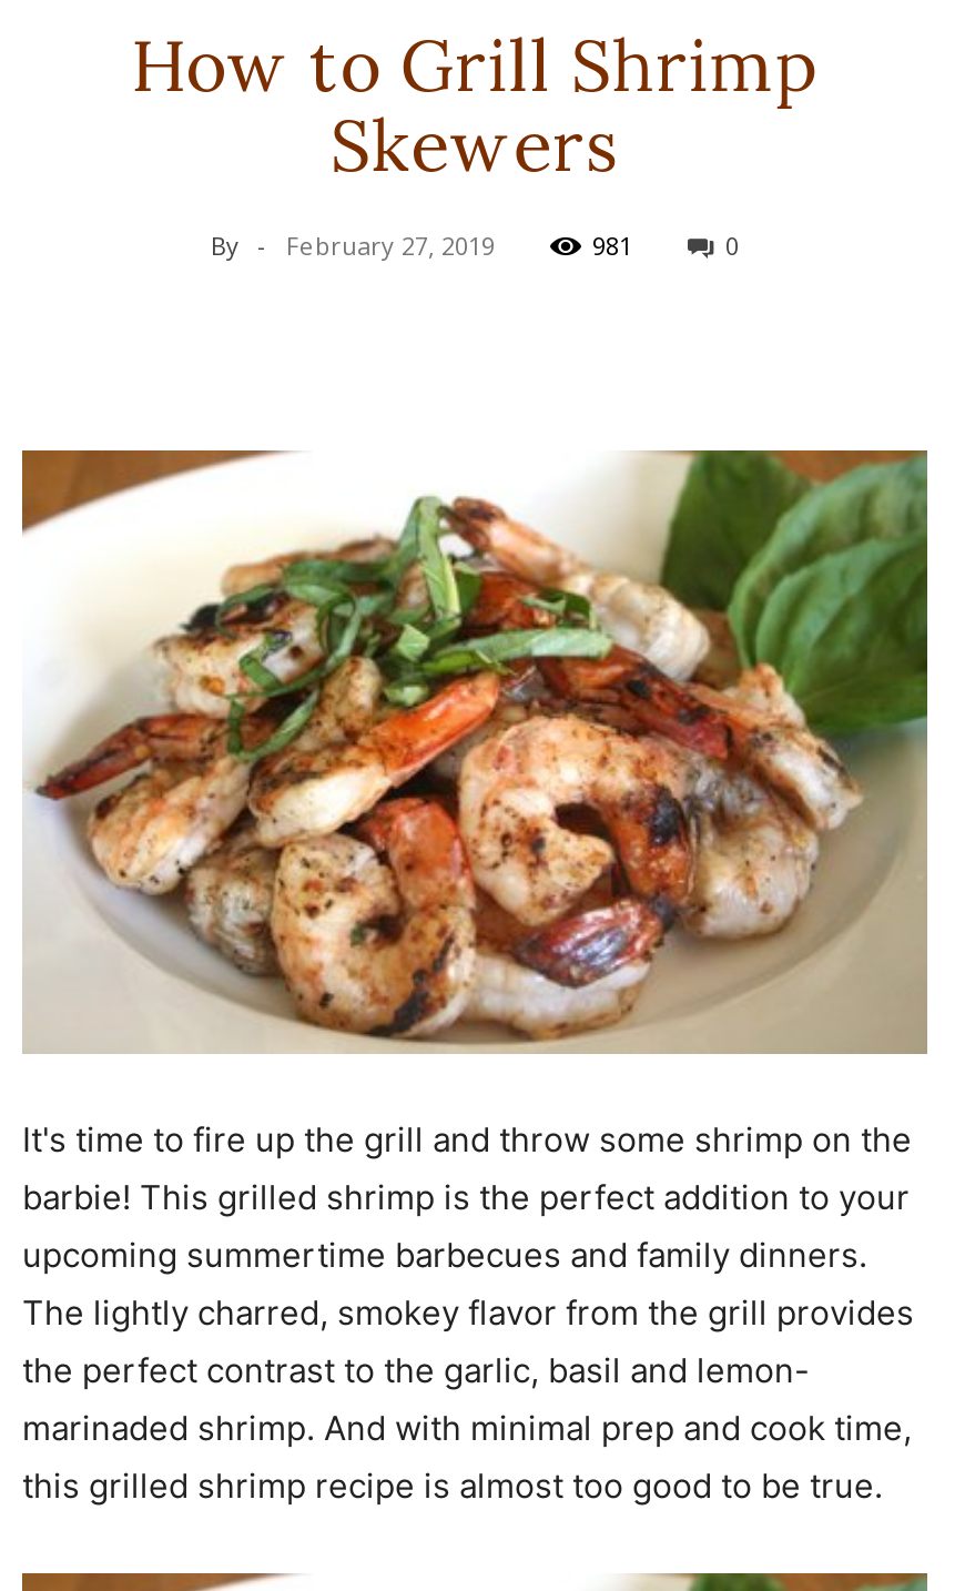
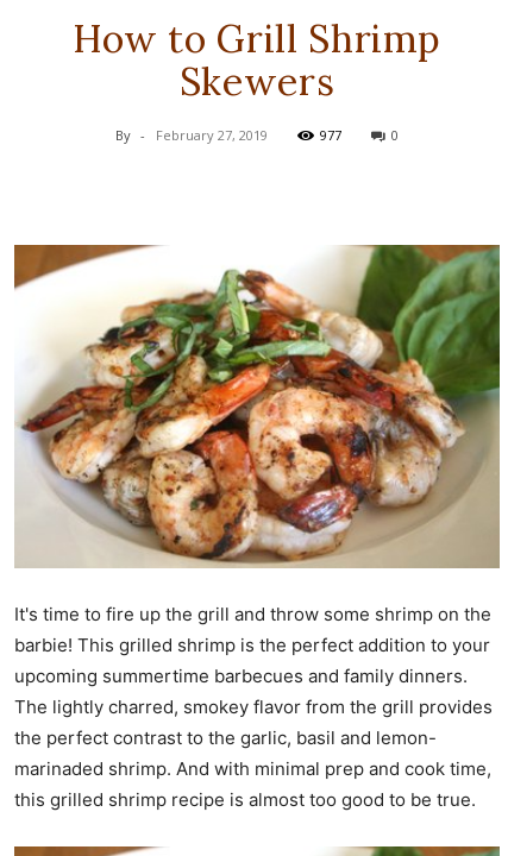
[592,229,632,262] 981 -> [320,126,341,144] 977

